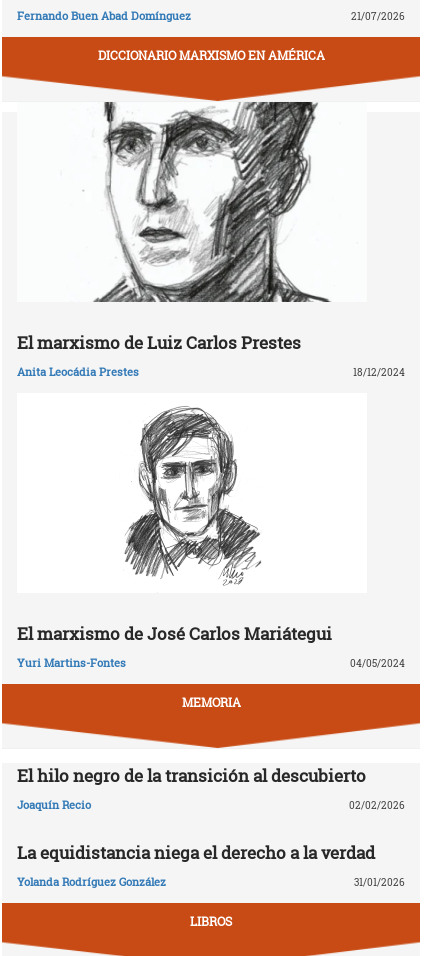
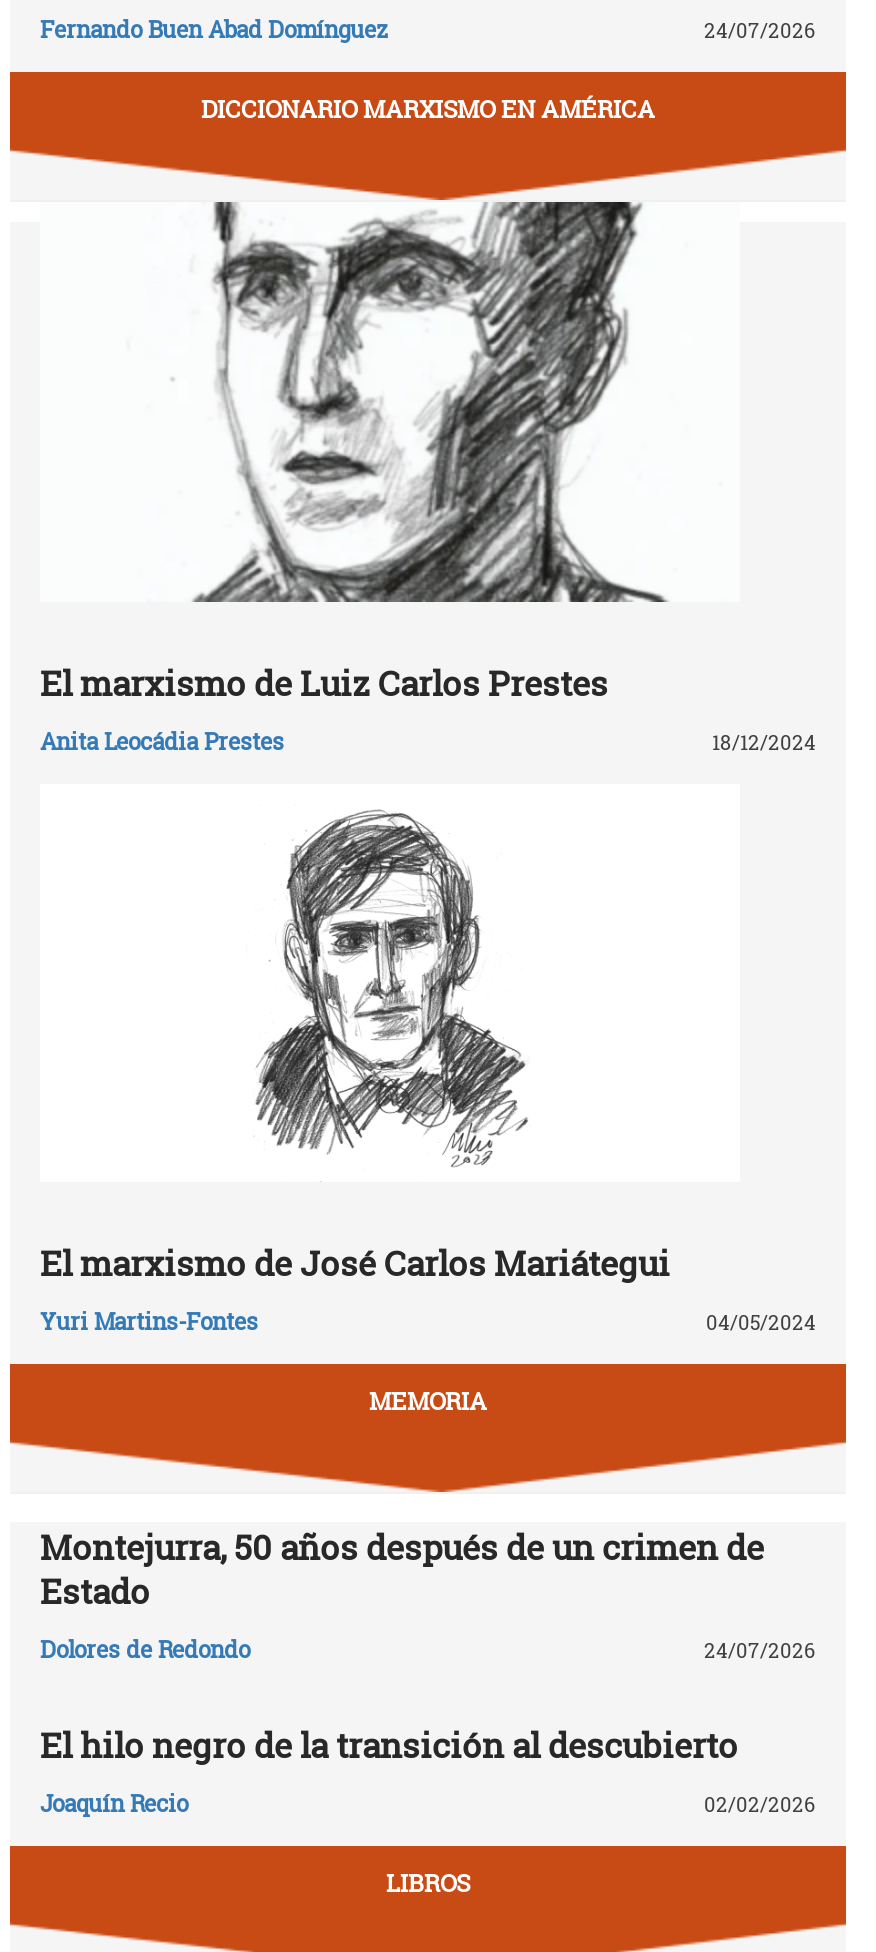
[351,10,405,23] 21/07/2026 -> [704,19,816,45] 24/07/2026
none -> [40,1524,816,1665] Montejurra, 50 años después de un crimen de | Estado | Dolores de Redondo | 24/07/2026
moved [17,764,405,812] -> [40,1722,816,1819]: El hilo negro de la transición al descubierto | Joaquín Recio | 02/02/2026
[17,841,405,889] La equidistancia niega el derecho a la verdad | Yolanda Rodríguez González | 31/01/2026 -> none

